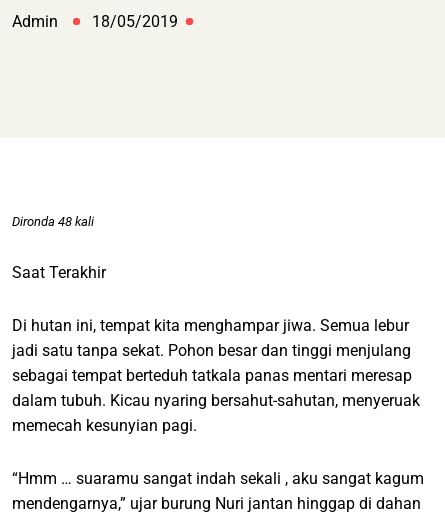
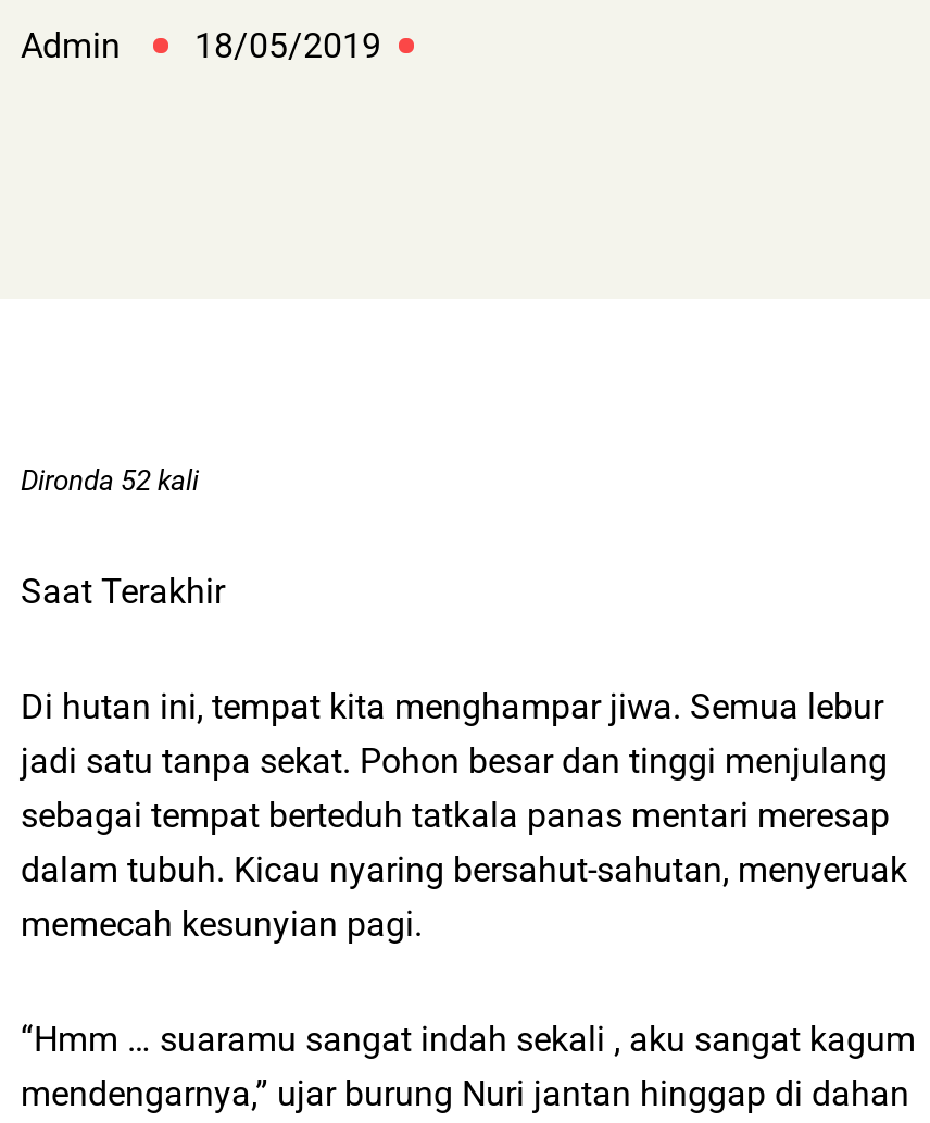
[12,214,94,229] Dironda 48 kali -> [21,464,199,497] Dironda 52 kali

